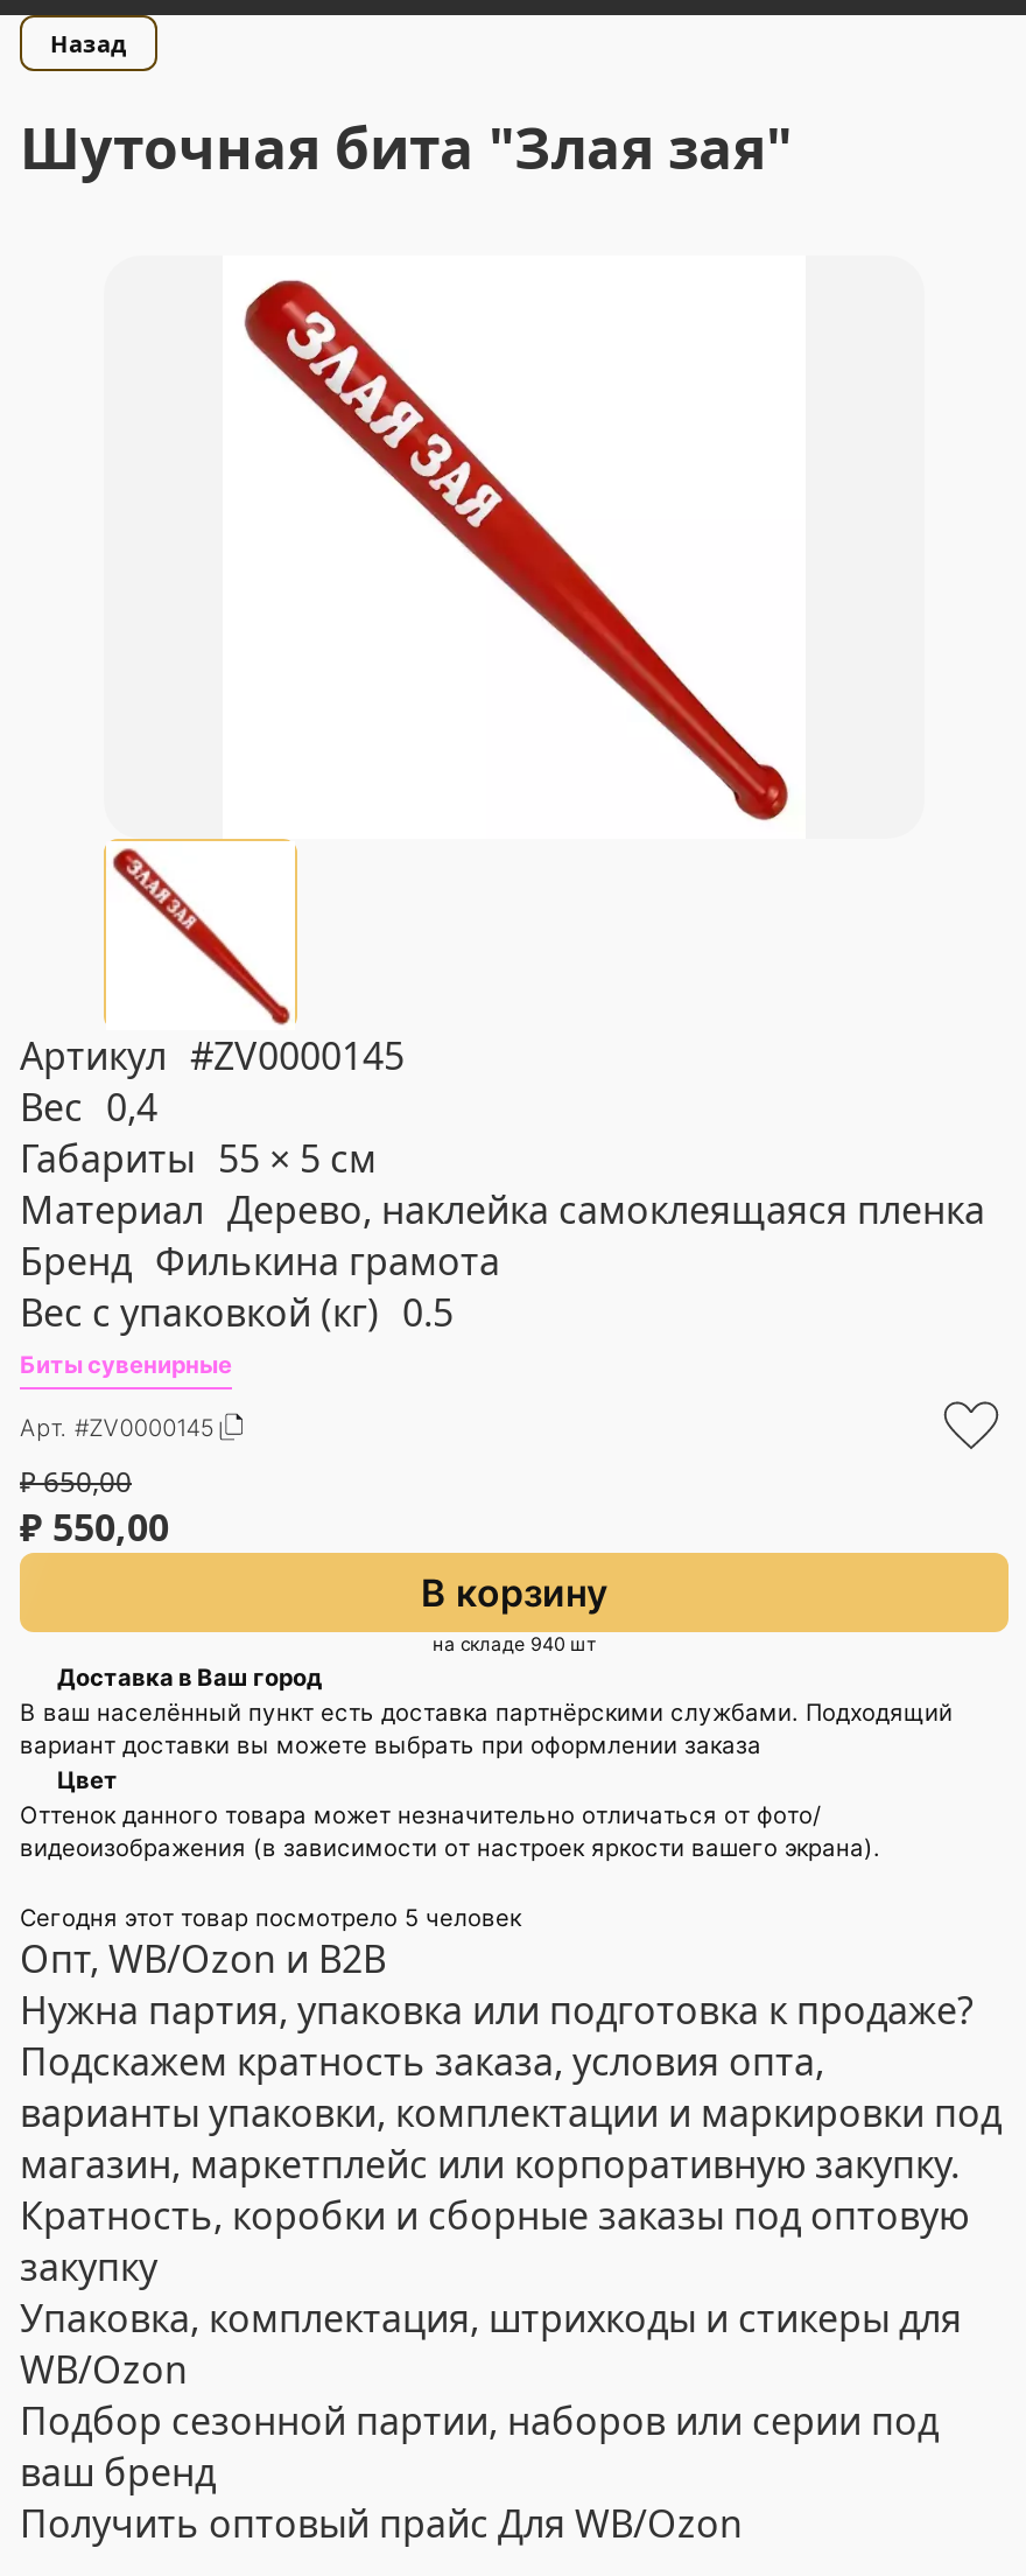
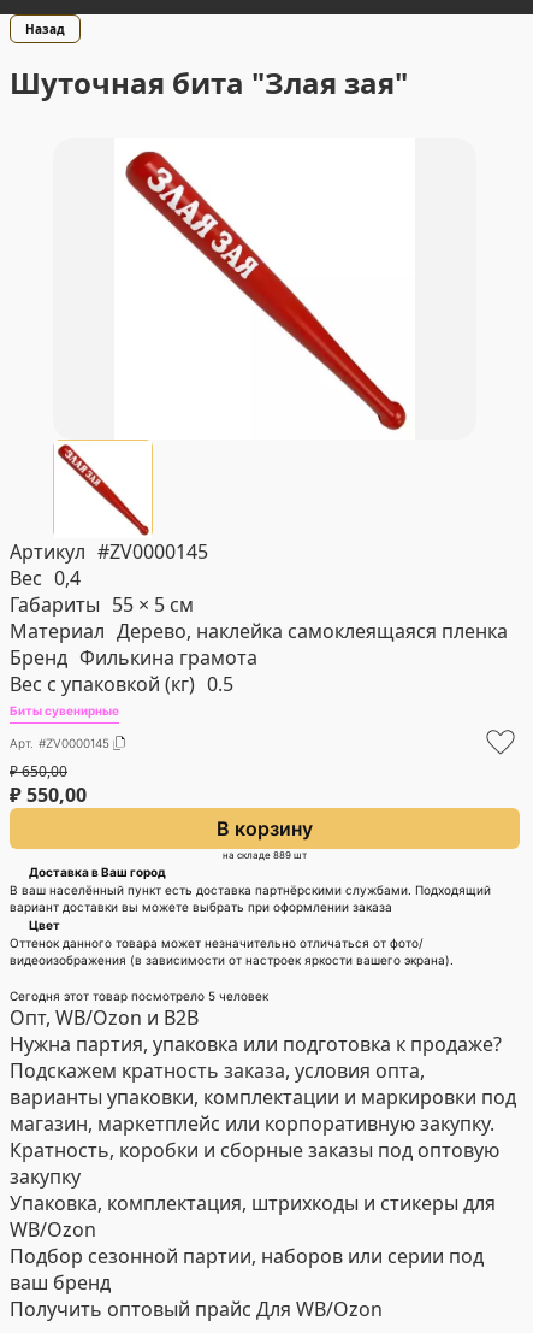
[433,1632,596,1655] на складе 940 шт -> [223,849,307,861] на складе 889 шт

